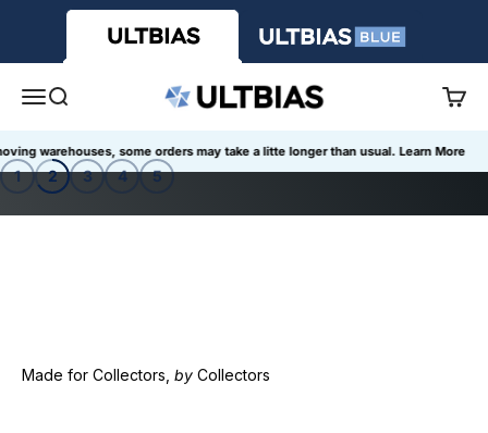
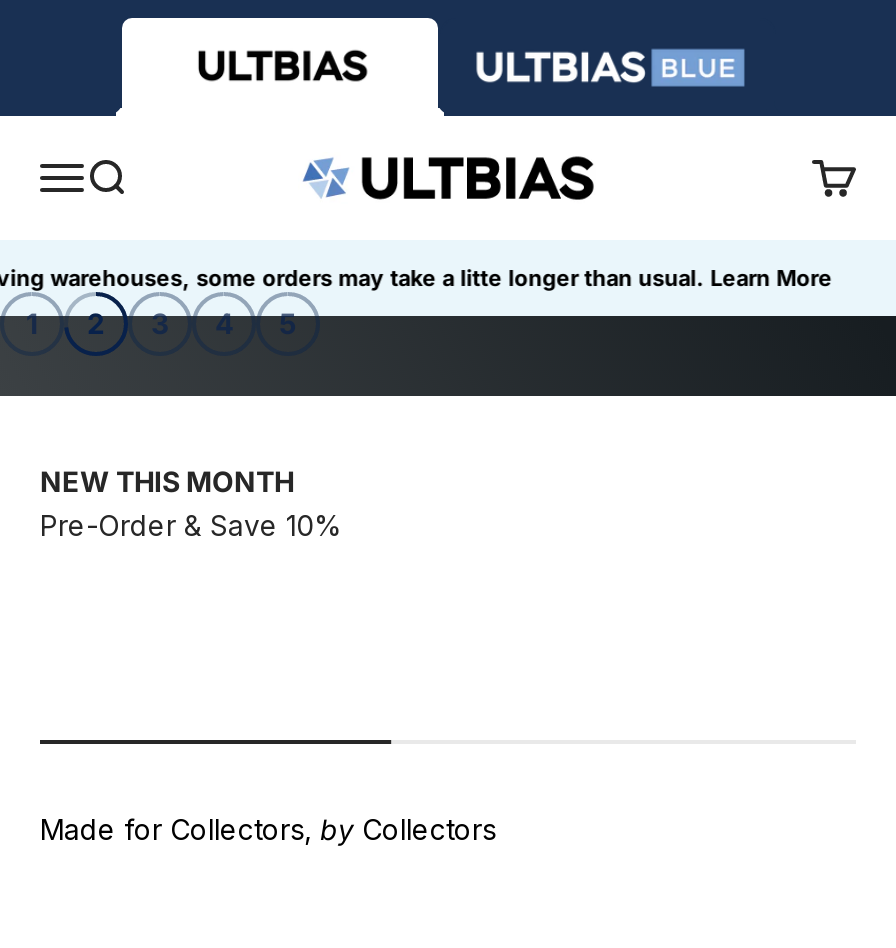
none -> [40,463,342,541] NEW THIS MONTH | Pre-Order & Save 10%

